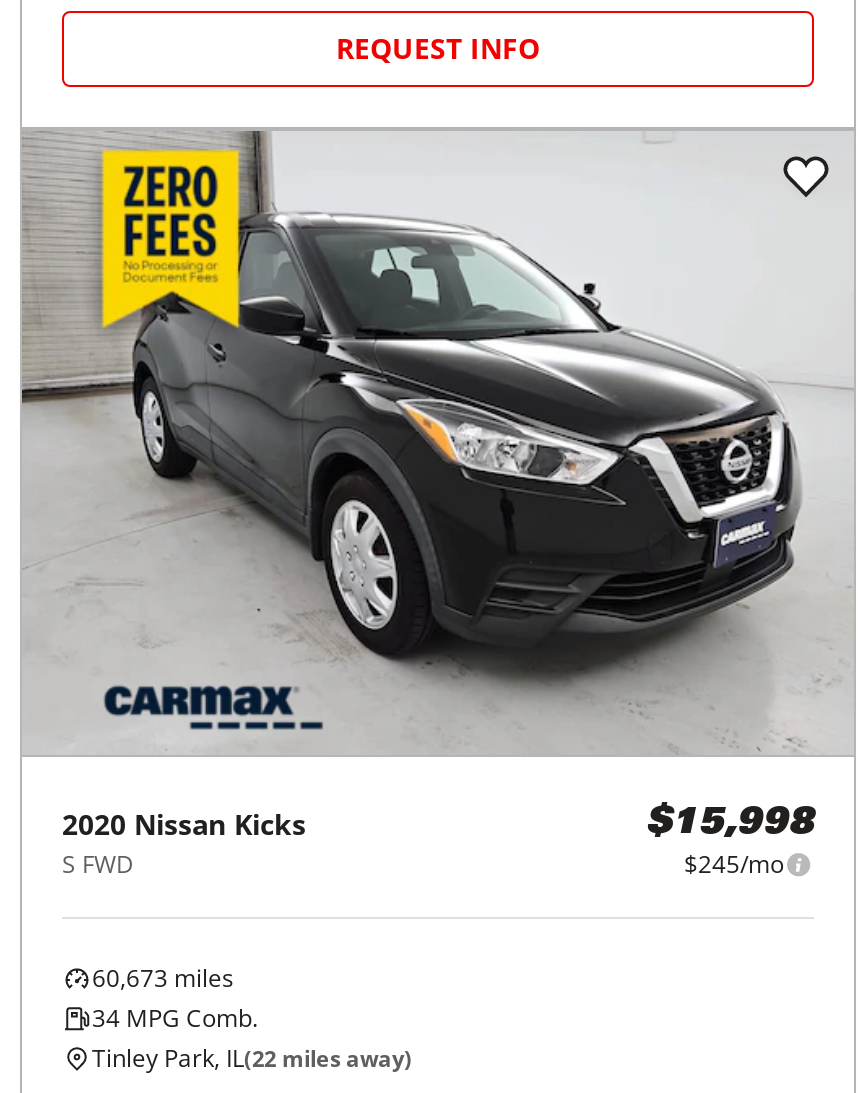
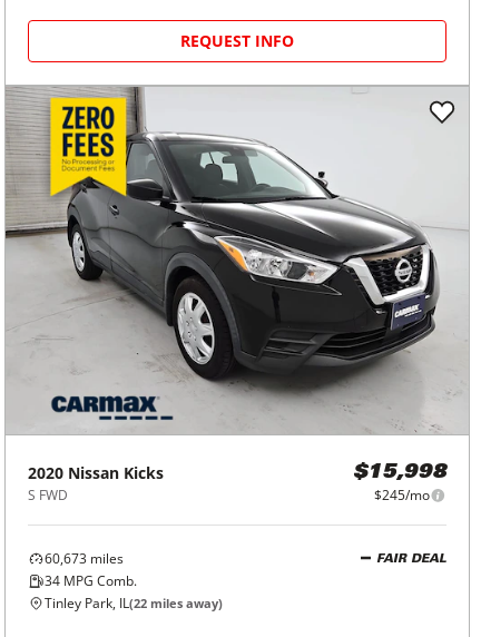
none -> [376,553,446,565] FAIR DEAL

